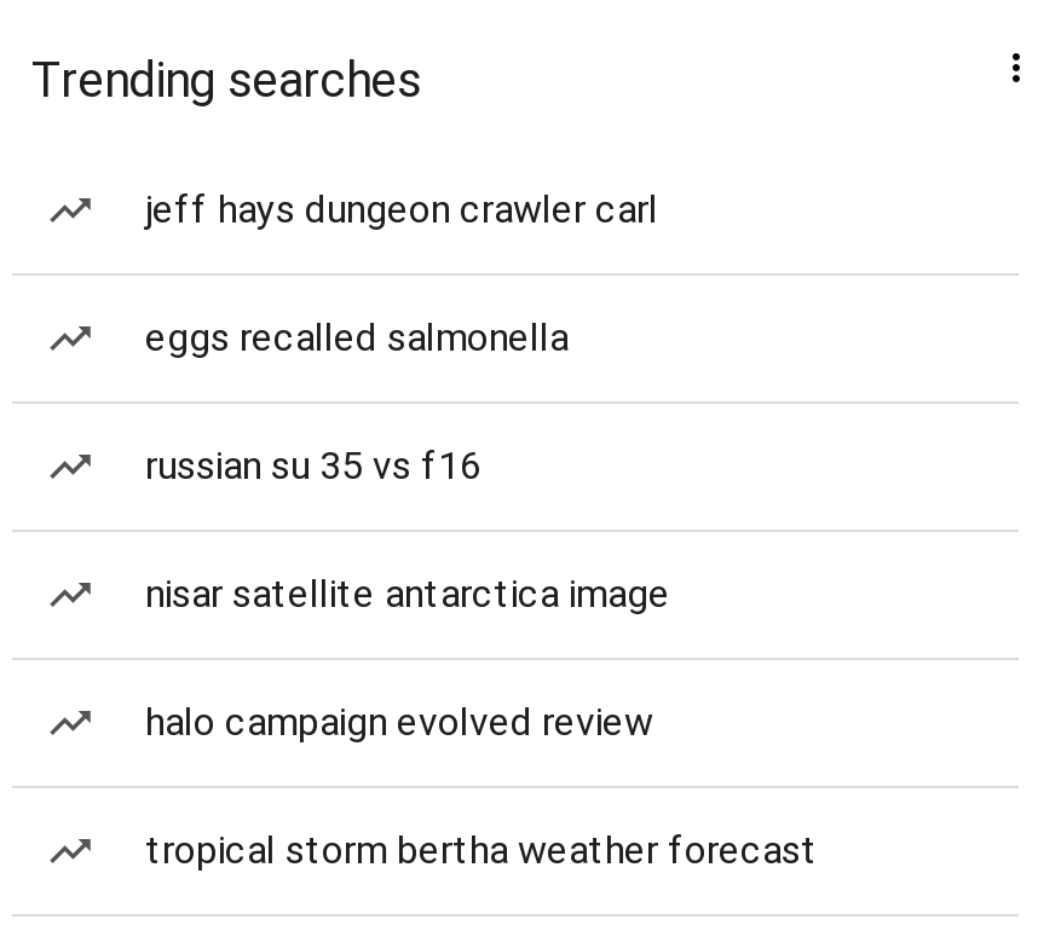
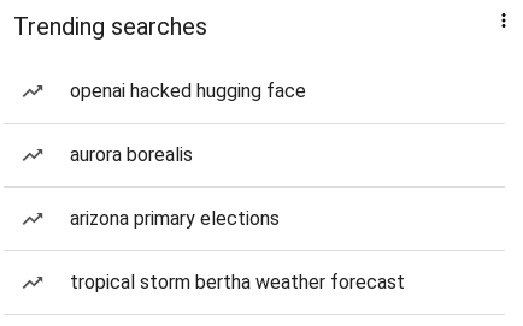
[145,186,670,745] jeff hays dungeon crawler carl | eggs recalled salmonella | russian su 35 vs f16 | nisar satellite antarctica image | halo campaign evolved review -> [70,79,306,230] openai hacked hugging face | aurora borealis | arizona primary elections

